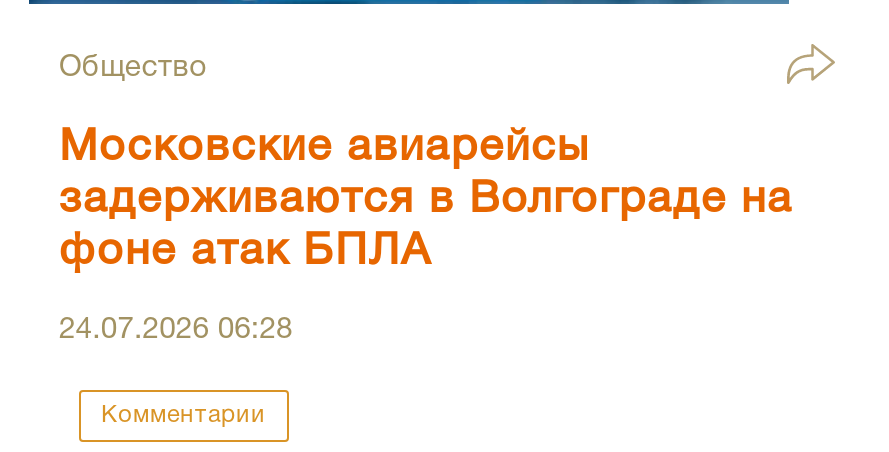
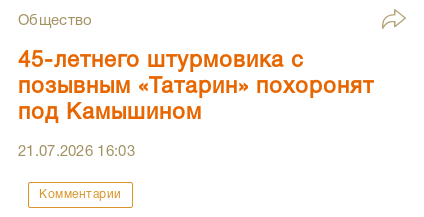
[59,127,793,271] Московские авиарейсы | задерживаются в Волгограде на | фоне атак БПЛА -> [18,51,374,123] 45-летнего штурмовика с | позывным «Татарин» похоронят | под Камышином
[59,315,293,343] 24.07.2026 06:28 -> [18,145,135,159] 21.07.2026 16:03

